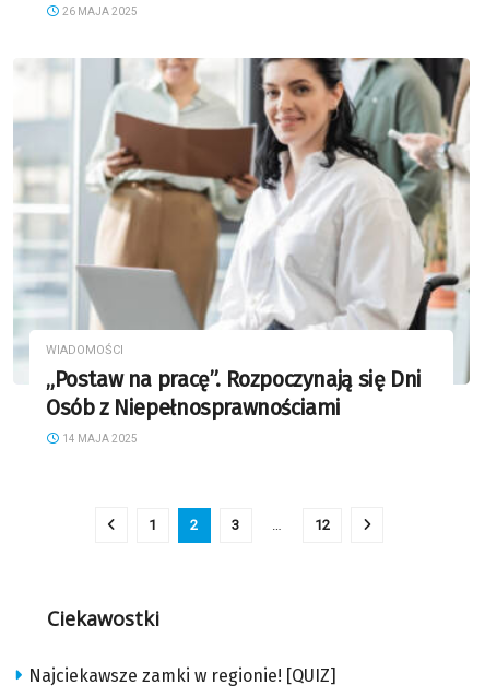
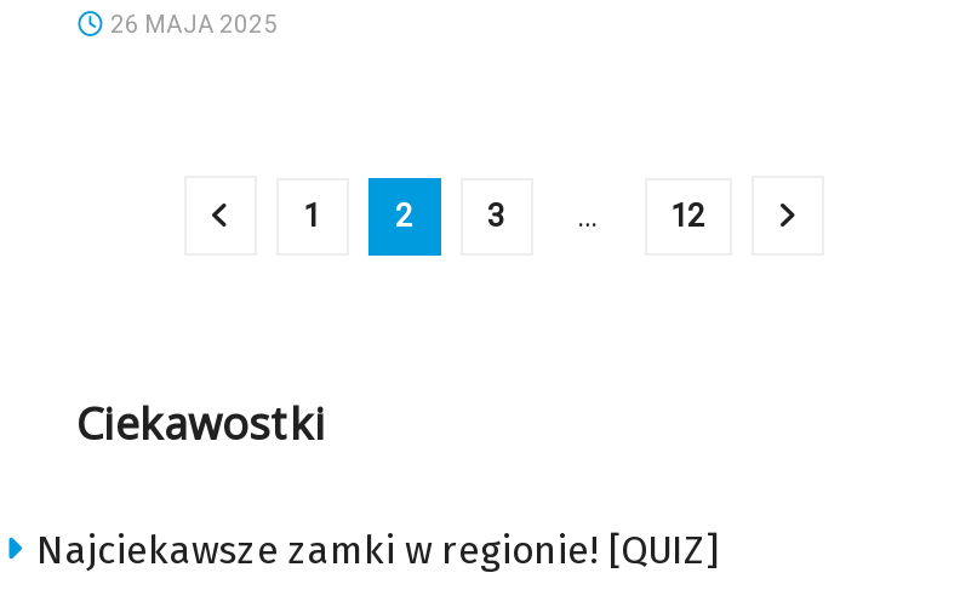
[13,57,471,445] [image] | WIADOMOŚCI | „Postaw na pracę”. Rozpoczynają się Dni | Osób z Niepełnosprawnościami | 14 MAJA 2025 -> none

